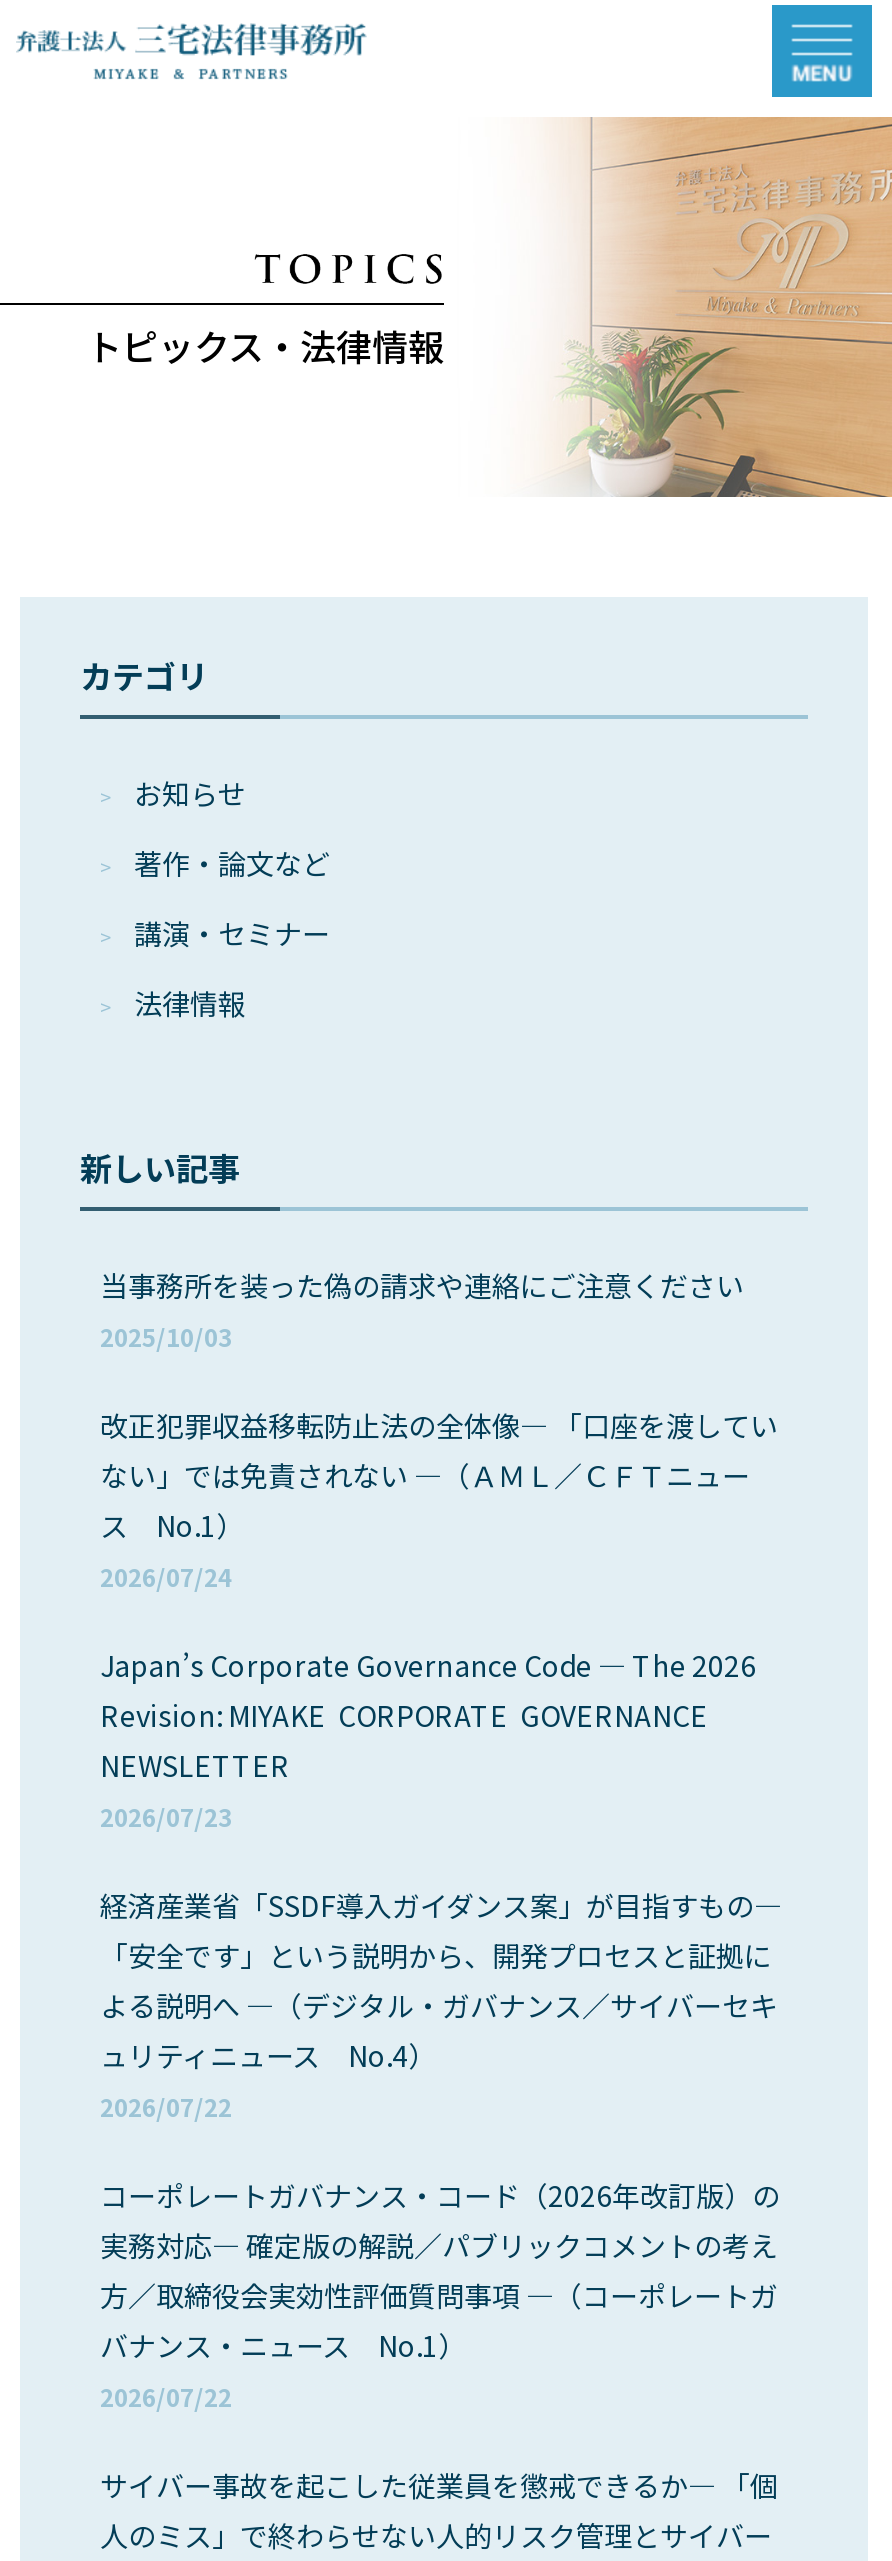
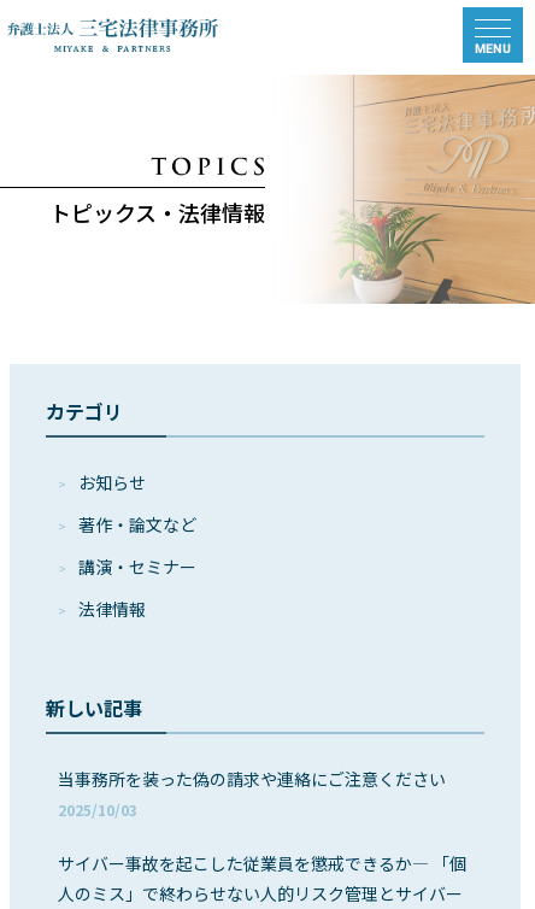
[100,1405,782,2413] 改正犯罪収益移転防止法の全体像― 「口座を渡してい | ない」では免責されない ―（ＡＭＬ／ＣＦＴニュー | ス No.1） | 2026/07/24 | Japan’s Corporate Governance Code — The 2026 | Revision: MIYAKE CORPORATE GOVERNANCE | NEWSLETTER | 2026/07/23 | 経済産業省「SSDF導入ガイダンス案」が目指すもの― | 「安全です」という説明から、開発プロセスと証拠に | よる説明へ ―（デジタル・ガバナンス／サイバーセキ | ュリティニュース No.4） | 2026/07/22 | コーポレートガバナンス・コード（2026年改訂版）の | 実務対応― 確定版の解説／パブリックコメントの考え | 方／取締役会実効性評価質問事項 ―（コーポレートガ | バナンス・ニュース No.1） | 2026/07/22 -> none

